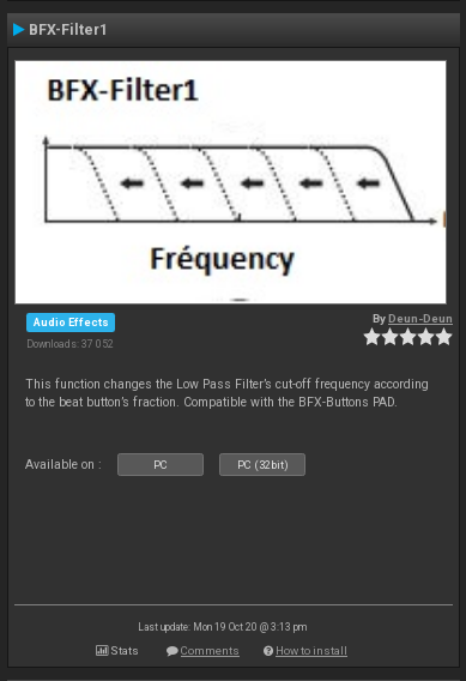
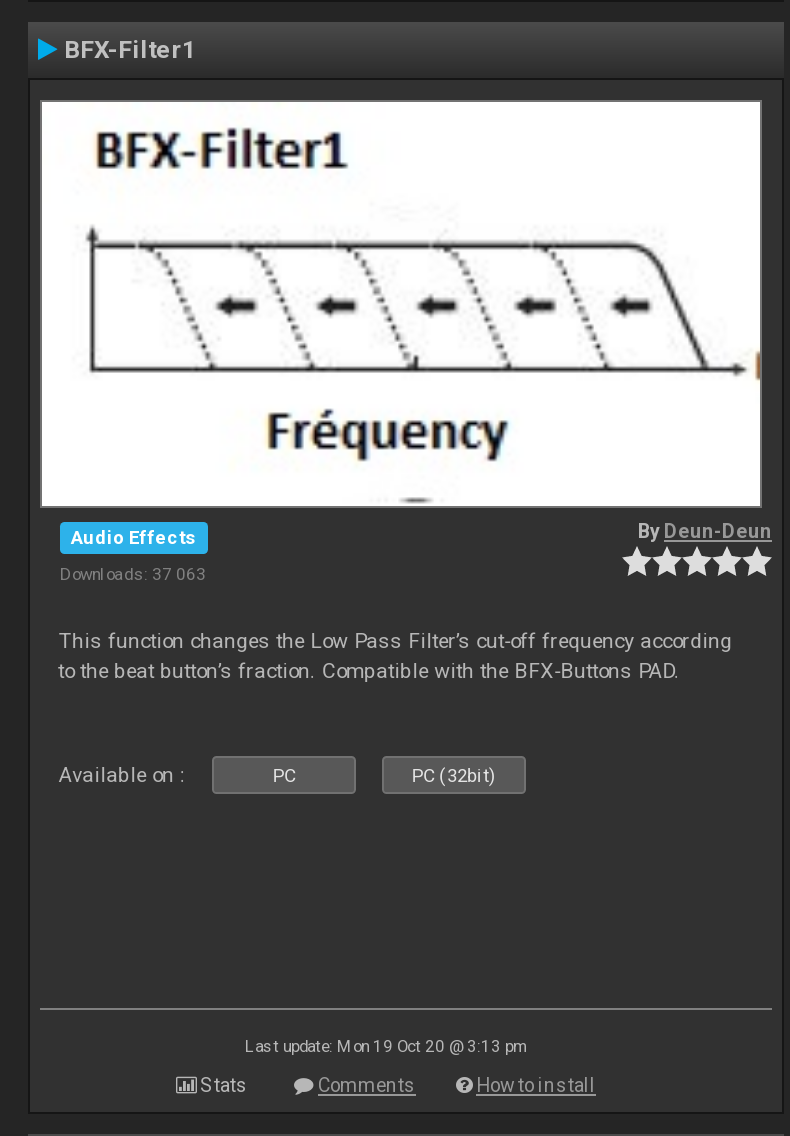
[26,338,114,350] Downloads: 37 052 -> [60,563,206,583] Downloads: 37 063

